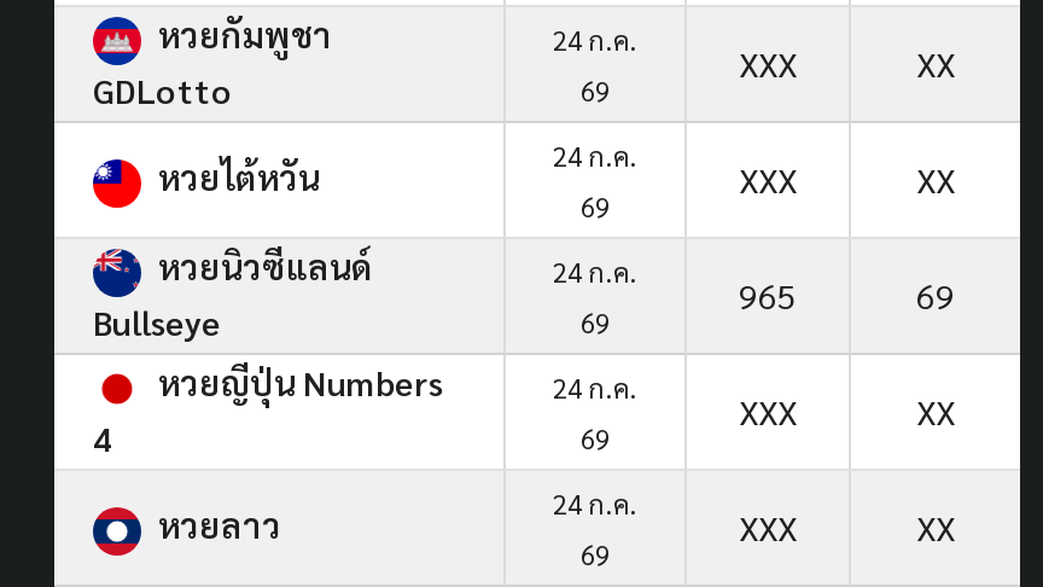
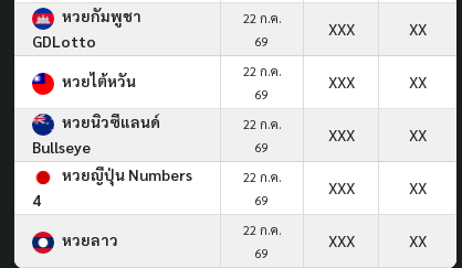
[553,21,637,57] 24 ก.ค. -> [243,10,281,26] 22 ก.ค.
[553,137,637,173] 24 ก.ค. -> [243,63,281,79] 22 ก.ค.
[553,253,637,289] 24 ก.ค. -> [243,116,281,132] 22 ก.ค.
[739,272,955,316] 965 | 69 -> [328,124,427,144] XXX | XX
[553,369,637,405] 24 ก.ค. -> [243,169,281,185] 22 ก.ค.
[553,485,637,521] 24 ก.ค. -> [243,221,281,238] 22 ก.ค.

